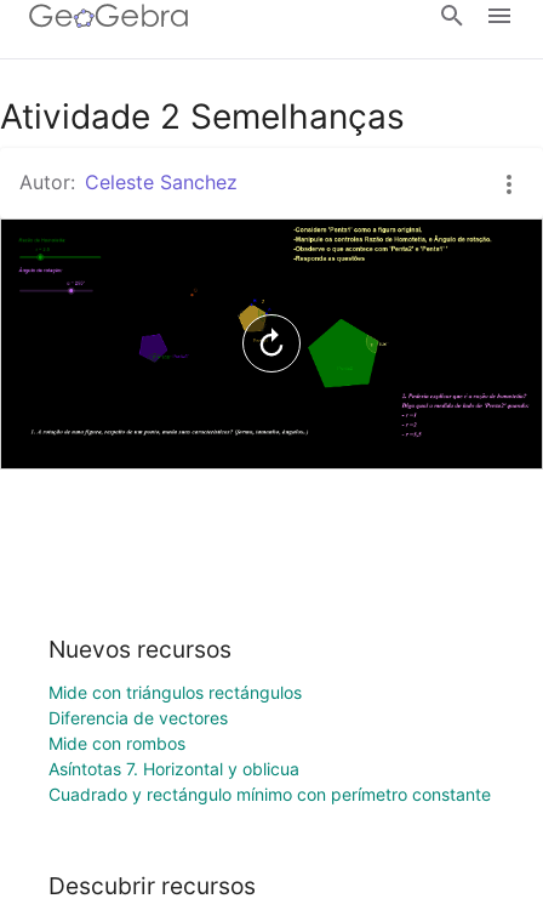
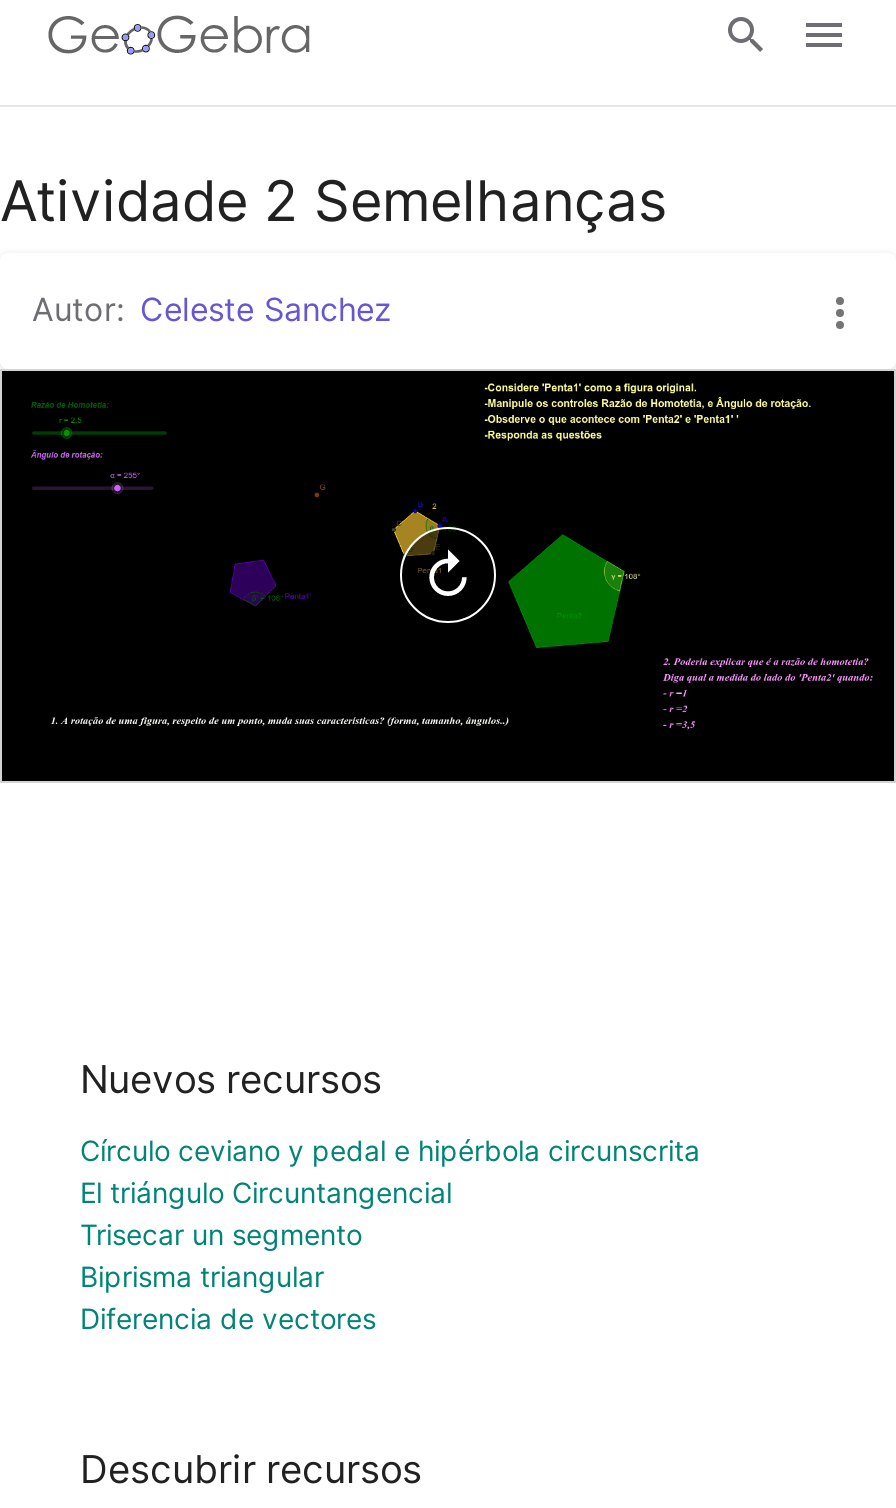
[48,682,302,702] Mide con triángulos rectángulos -> [80,1133,700,1293] Círculo ceviano y pedal e hipérbola circunscrita | El triángulo Circuntangencial | Trisecar un segmento | Biprisma triangular
moved [48,707,228,728] -> [80,1301,376,1335]: Diferencia de vectores
[48,733,491,804] Mide con rombos | Asíntotas 7. Horizontal y oblicua | Cuadrado y rectángulo mínimo con perímetro constante -> none

